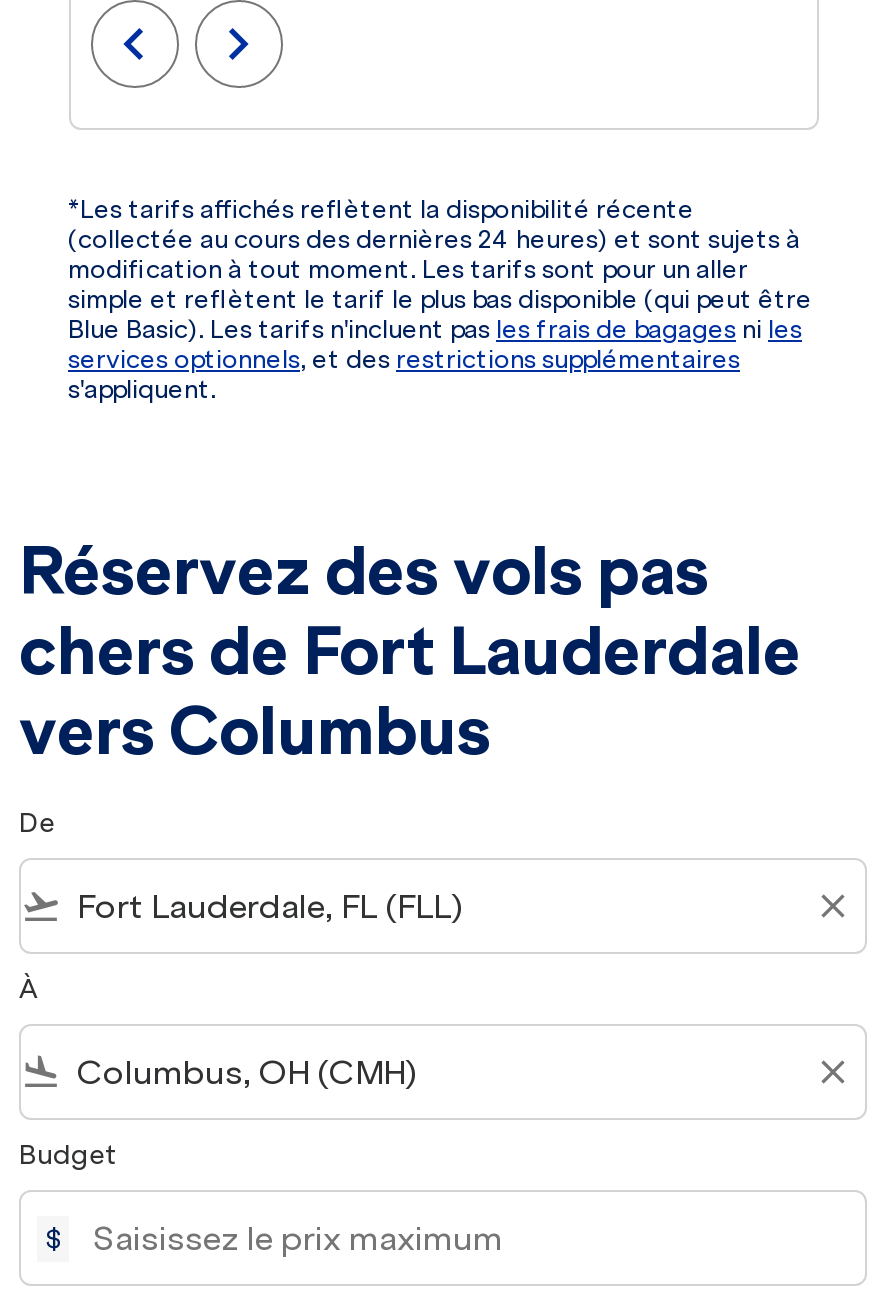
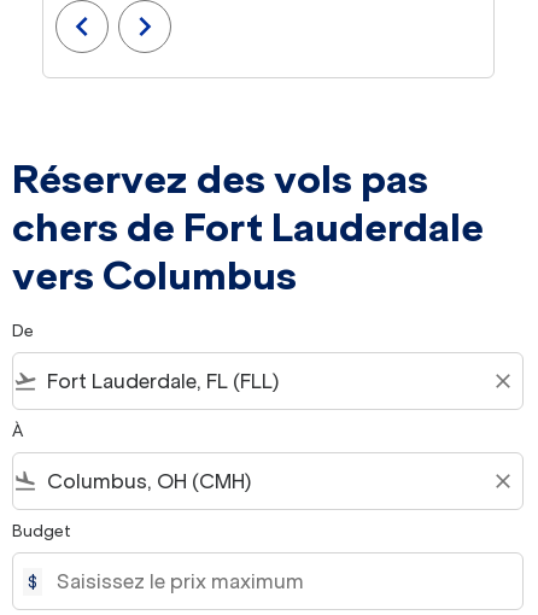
[68,194,812,404] *Les tarifs affichés reflètent la disponibilité récente | (collectée au cours des dernières 24 heures) et sont sujets à | modification à tout moment. Les tarifs sont pour un aller | simple et reflètent le tarif le plus bas disponible (qui peut être | Blue Basic). Les tarifs n'incluent pas les frais de bagages ni les | services optionnels, et des restrictions supplémentaires | s'appliquent. -> none

